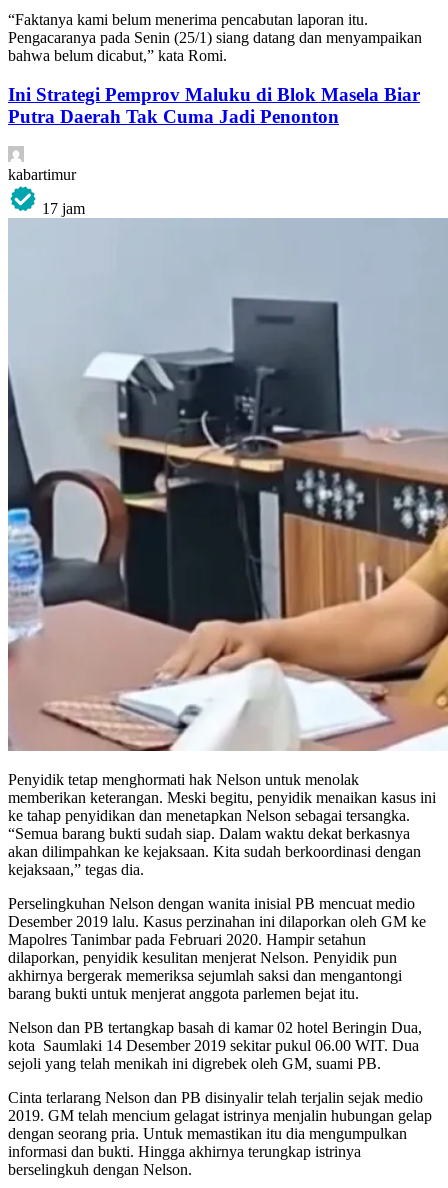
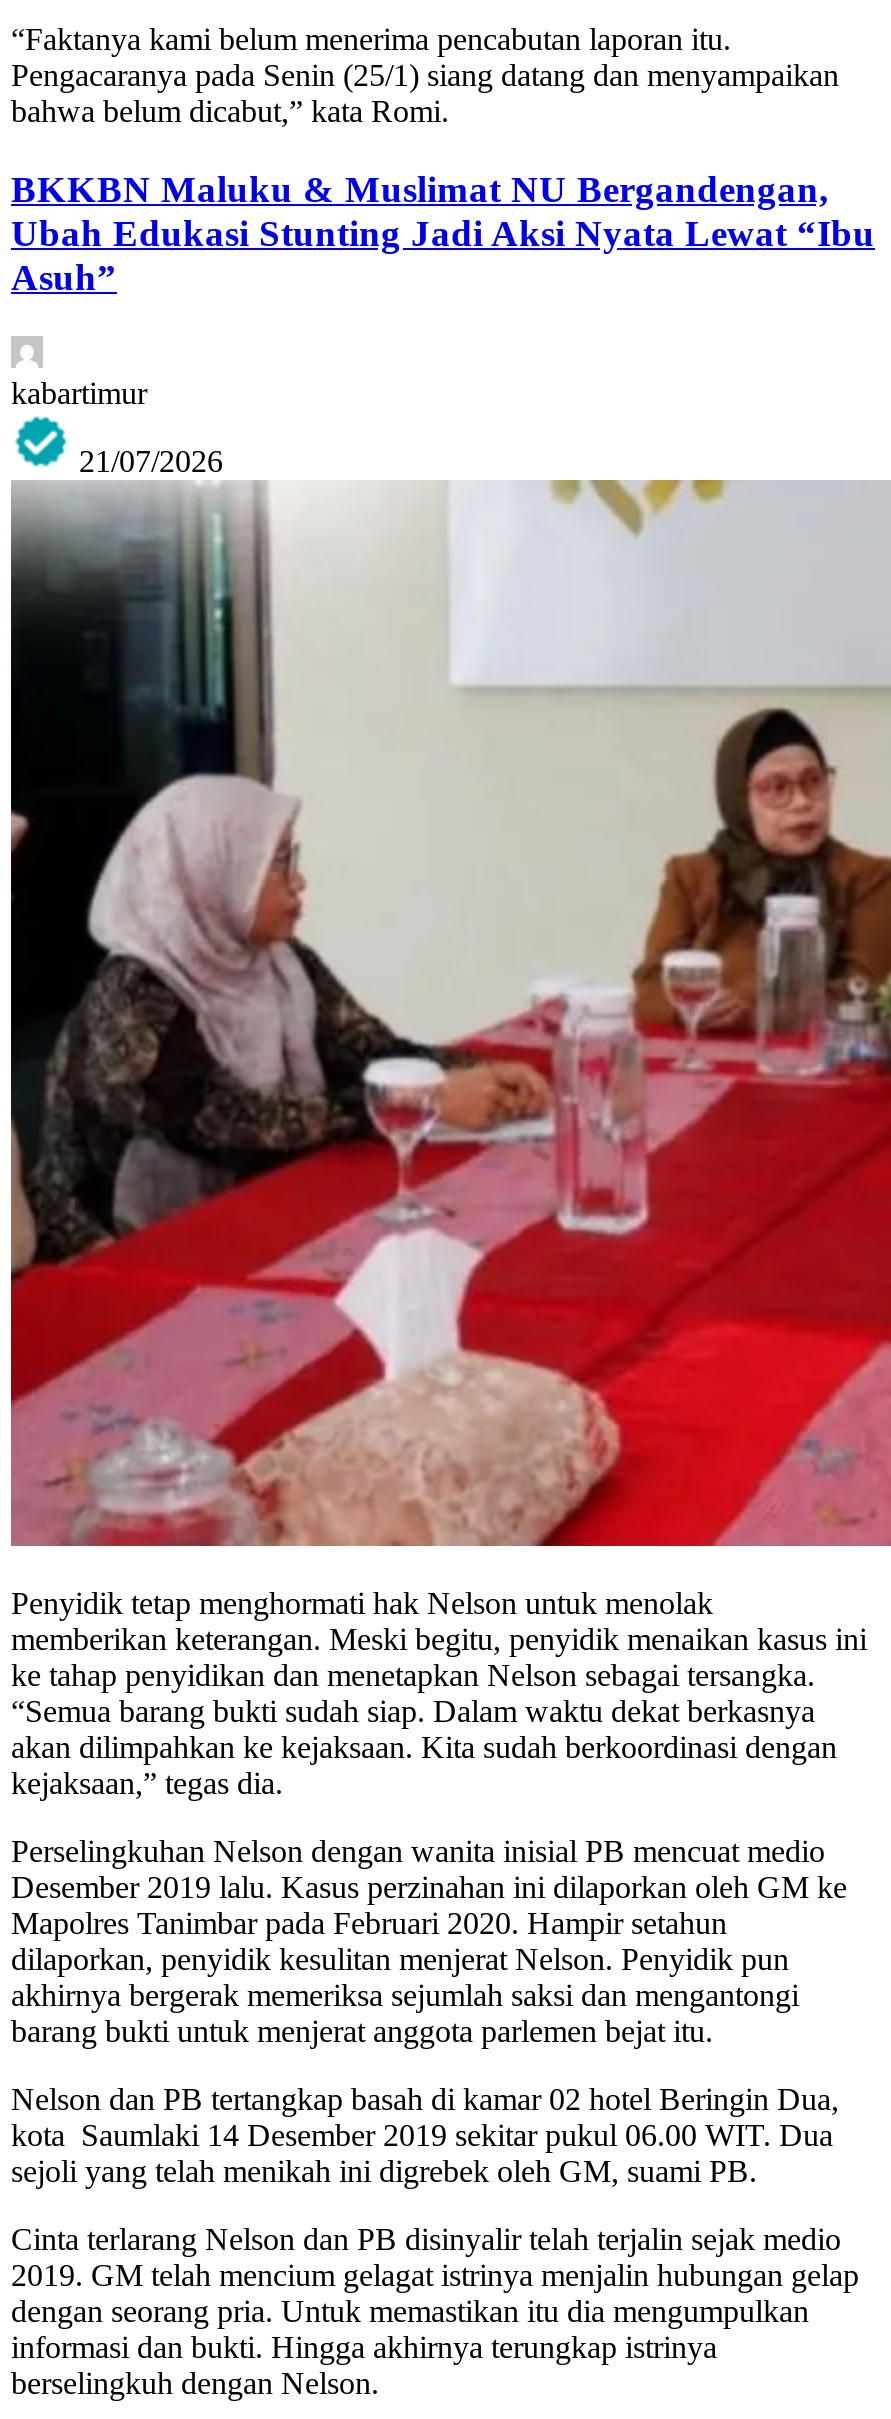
[8,84,420,127] Ini Strategi Pemprov Maluku di Blok Masela Biar | Putra Daerah Tak Cuma Jadi Penonton -> [11,167,875,297] BKKBN Maluku & Muslimat NU Bergandengan, | Ubah Edukasi Stunting Jadi Aksi Nyata Lewat “Ibu | Asuh”
[42,200,85,217] 17 jam -> [79,445,223,479] 21/07/2026
[7,218,445,752] [image] -> [9,478,885,1548] [image]

